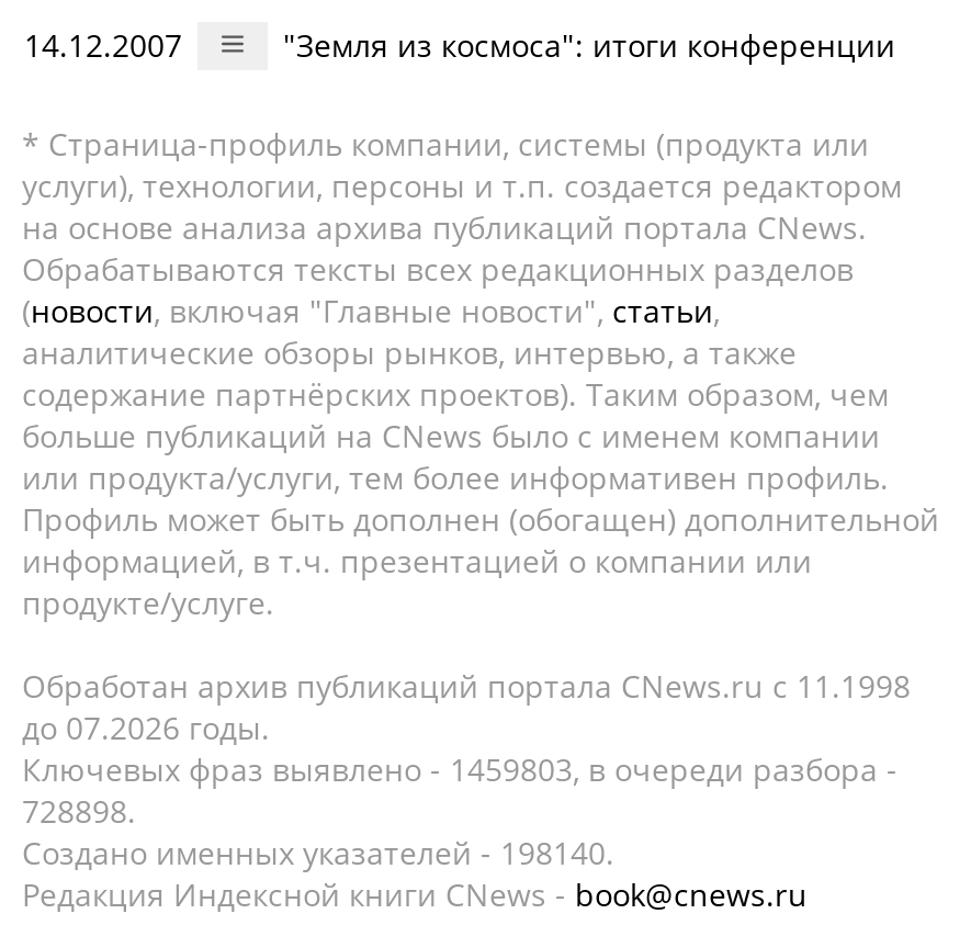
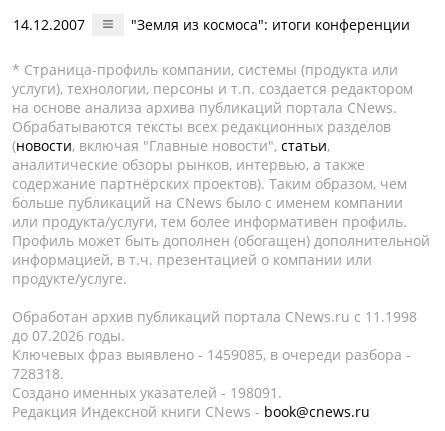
[22,748,897,790] Ключевых фраз выявлено - 1459803, в очереди разбора - -> [12,345,411,364] Ключевых фраз выявлено - 1459085, в очереди разбора -
[22,790,136,832] 728898. -> [12,364,64,383] 728318.
[22,832,614,873] Создано именных указателей - 198140. -> [12,383,282,402] Создано именных указателей - 198091.

